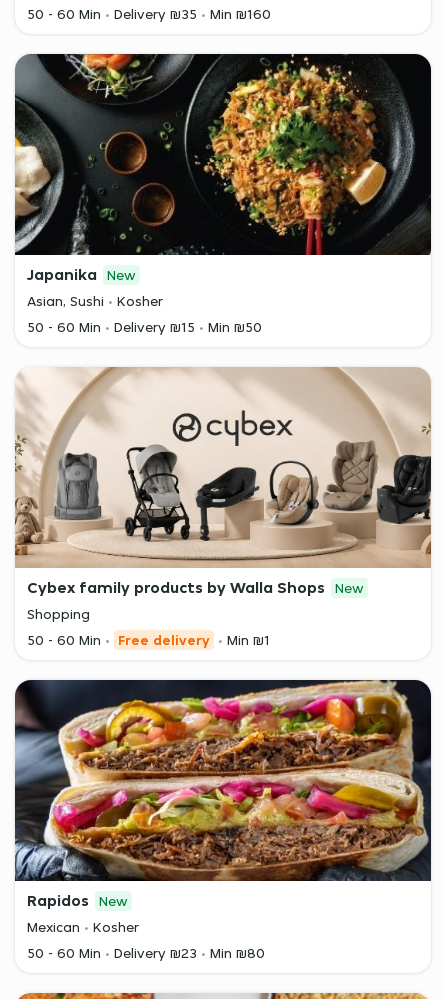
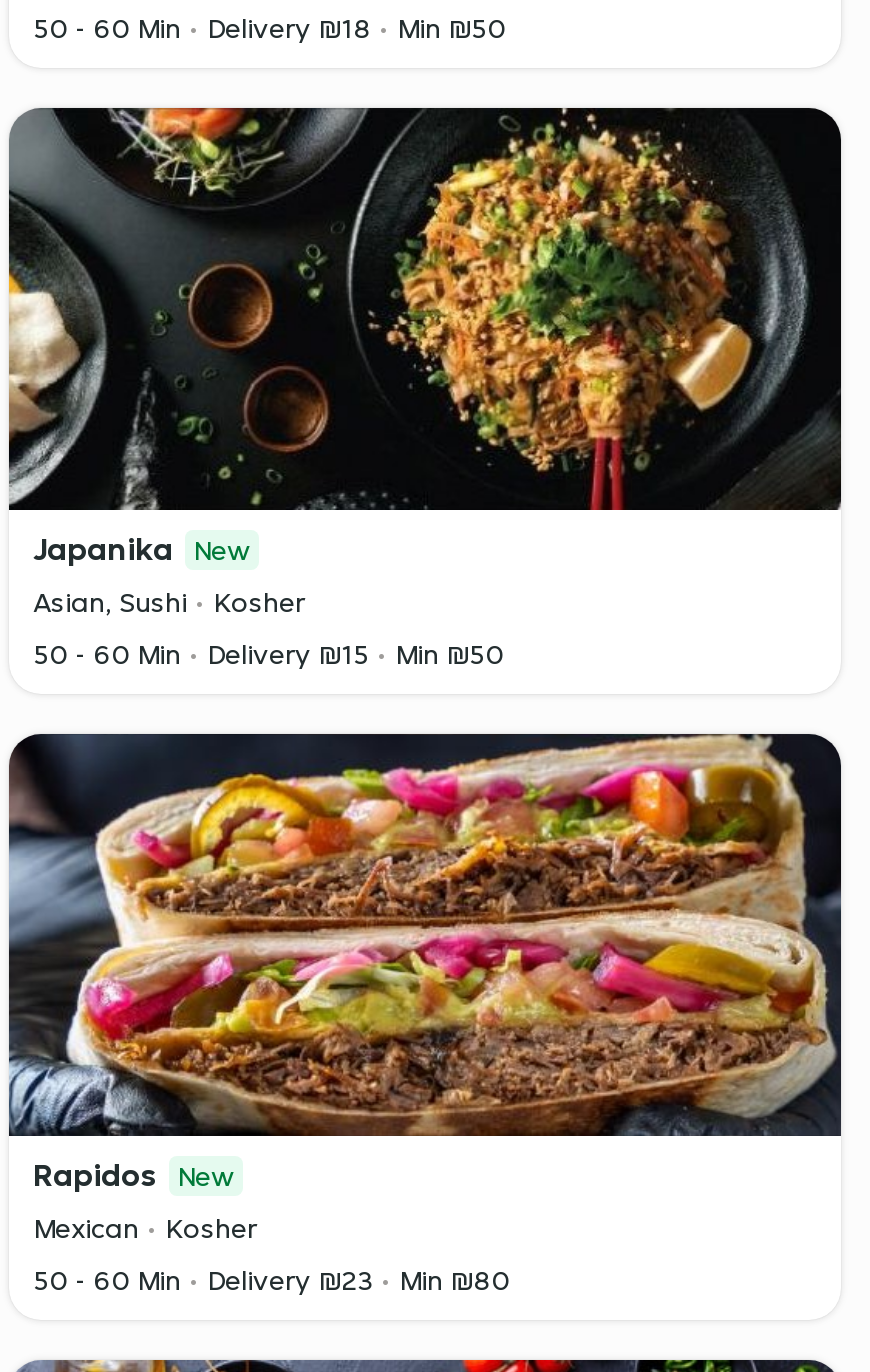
[114,5,197,23] Delivery ₪35 -> [207,10,371,46] Delivery ₪18
[210,5,271,23] Min ₪160 -> [397,10,505,46] Min ₪50
[15,367,432,649] [image] | Cybex family products by Walla Shops New | Shopping | 50 - 60 Min | Free delivery | Min ₪1 -> none

